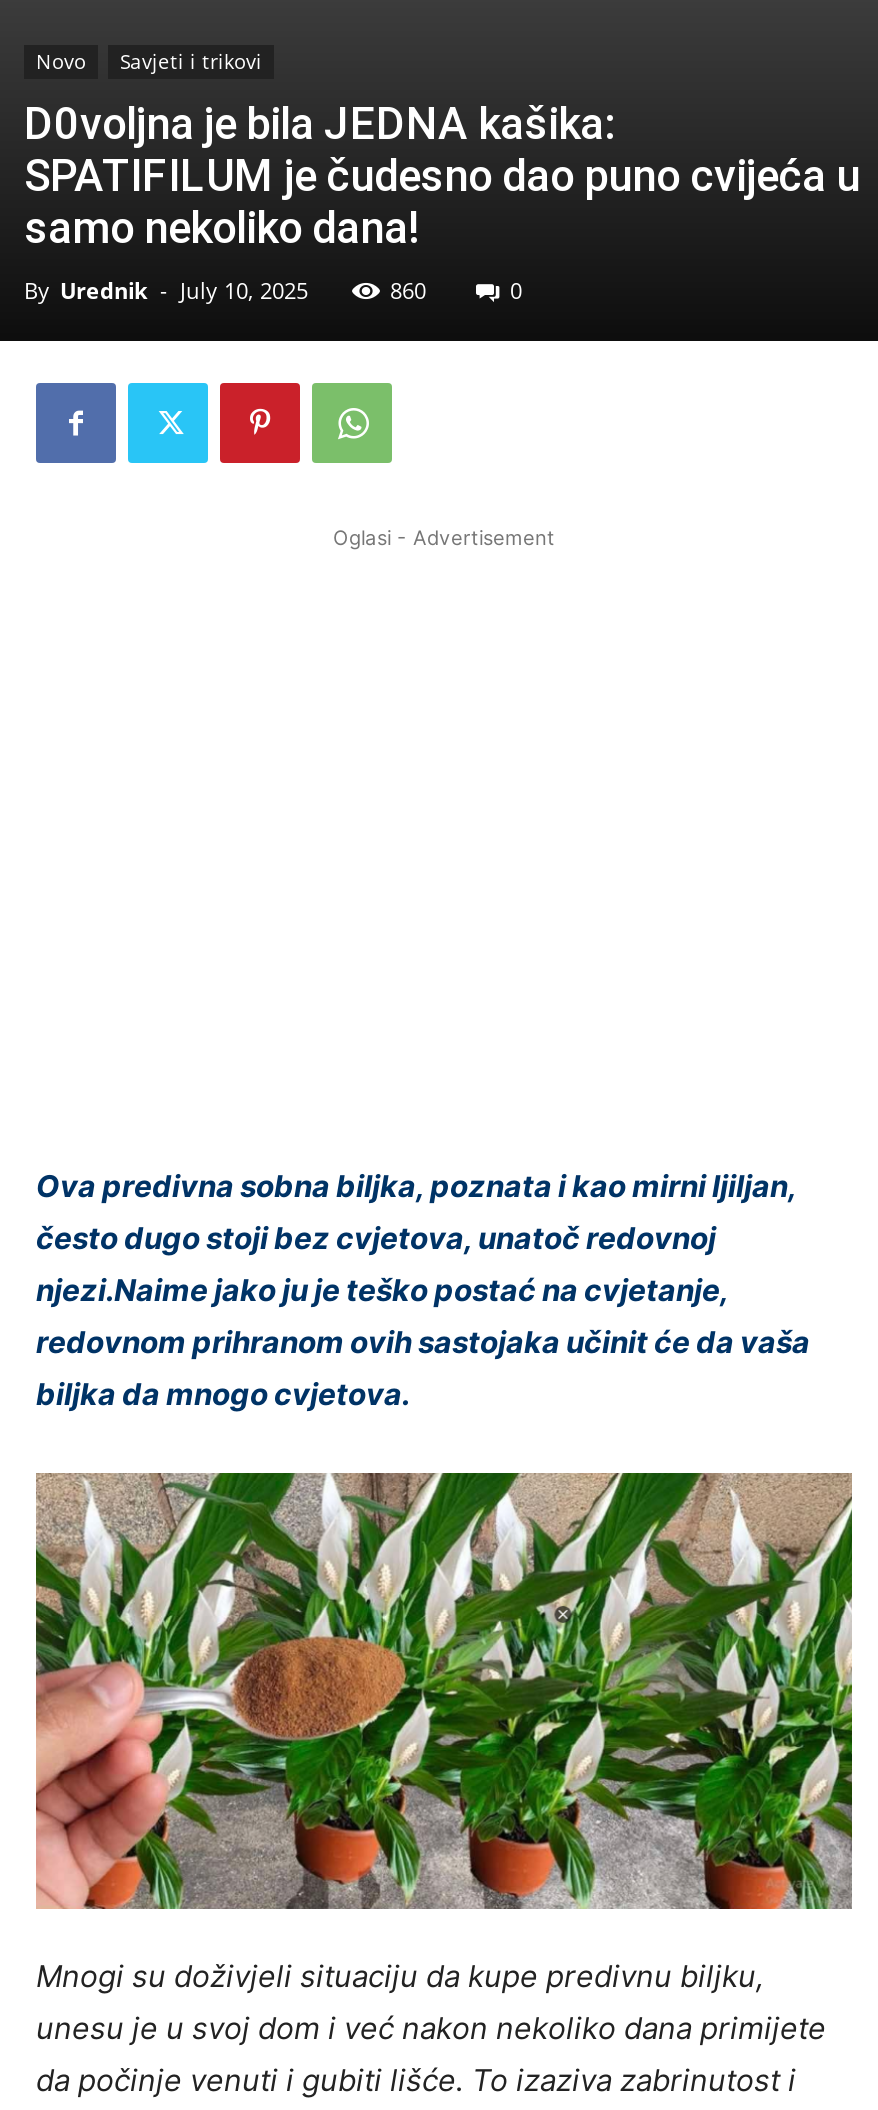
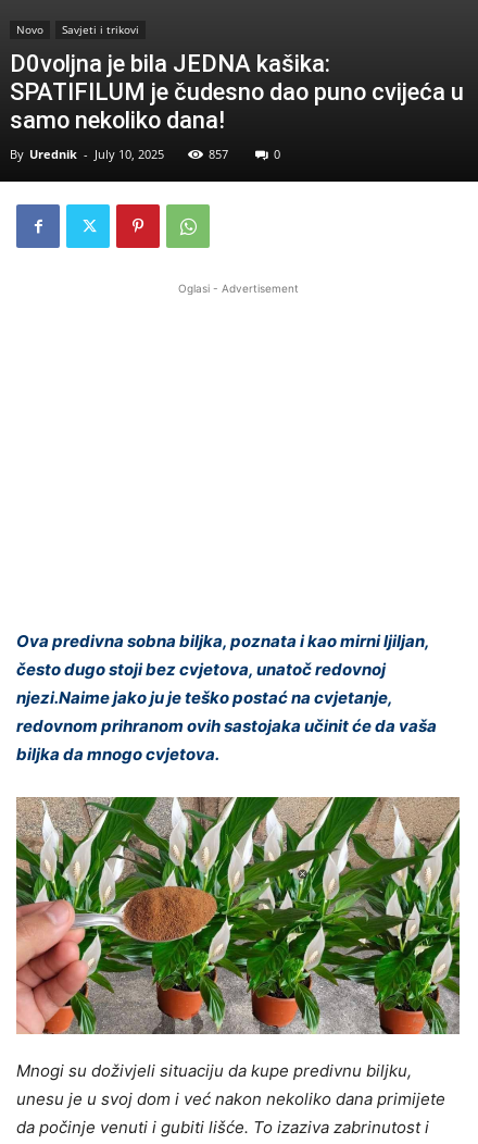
[390,275,426,305] 860 -> [209,146,228,162] 857

